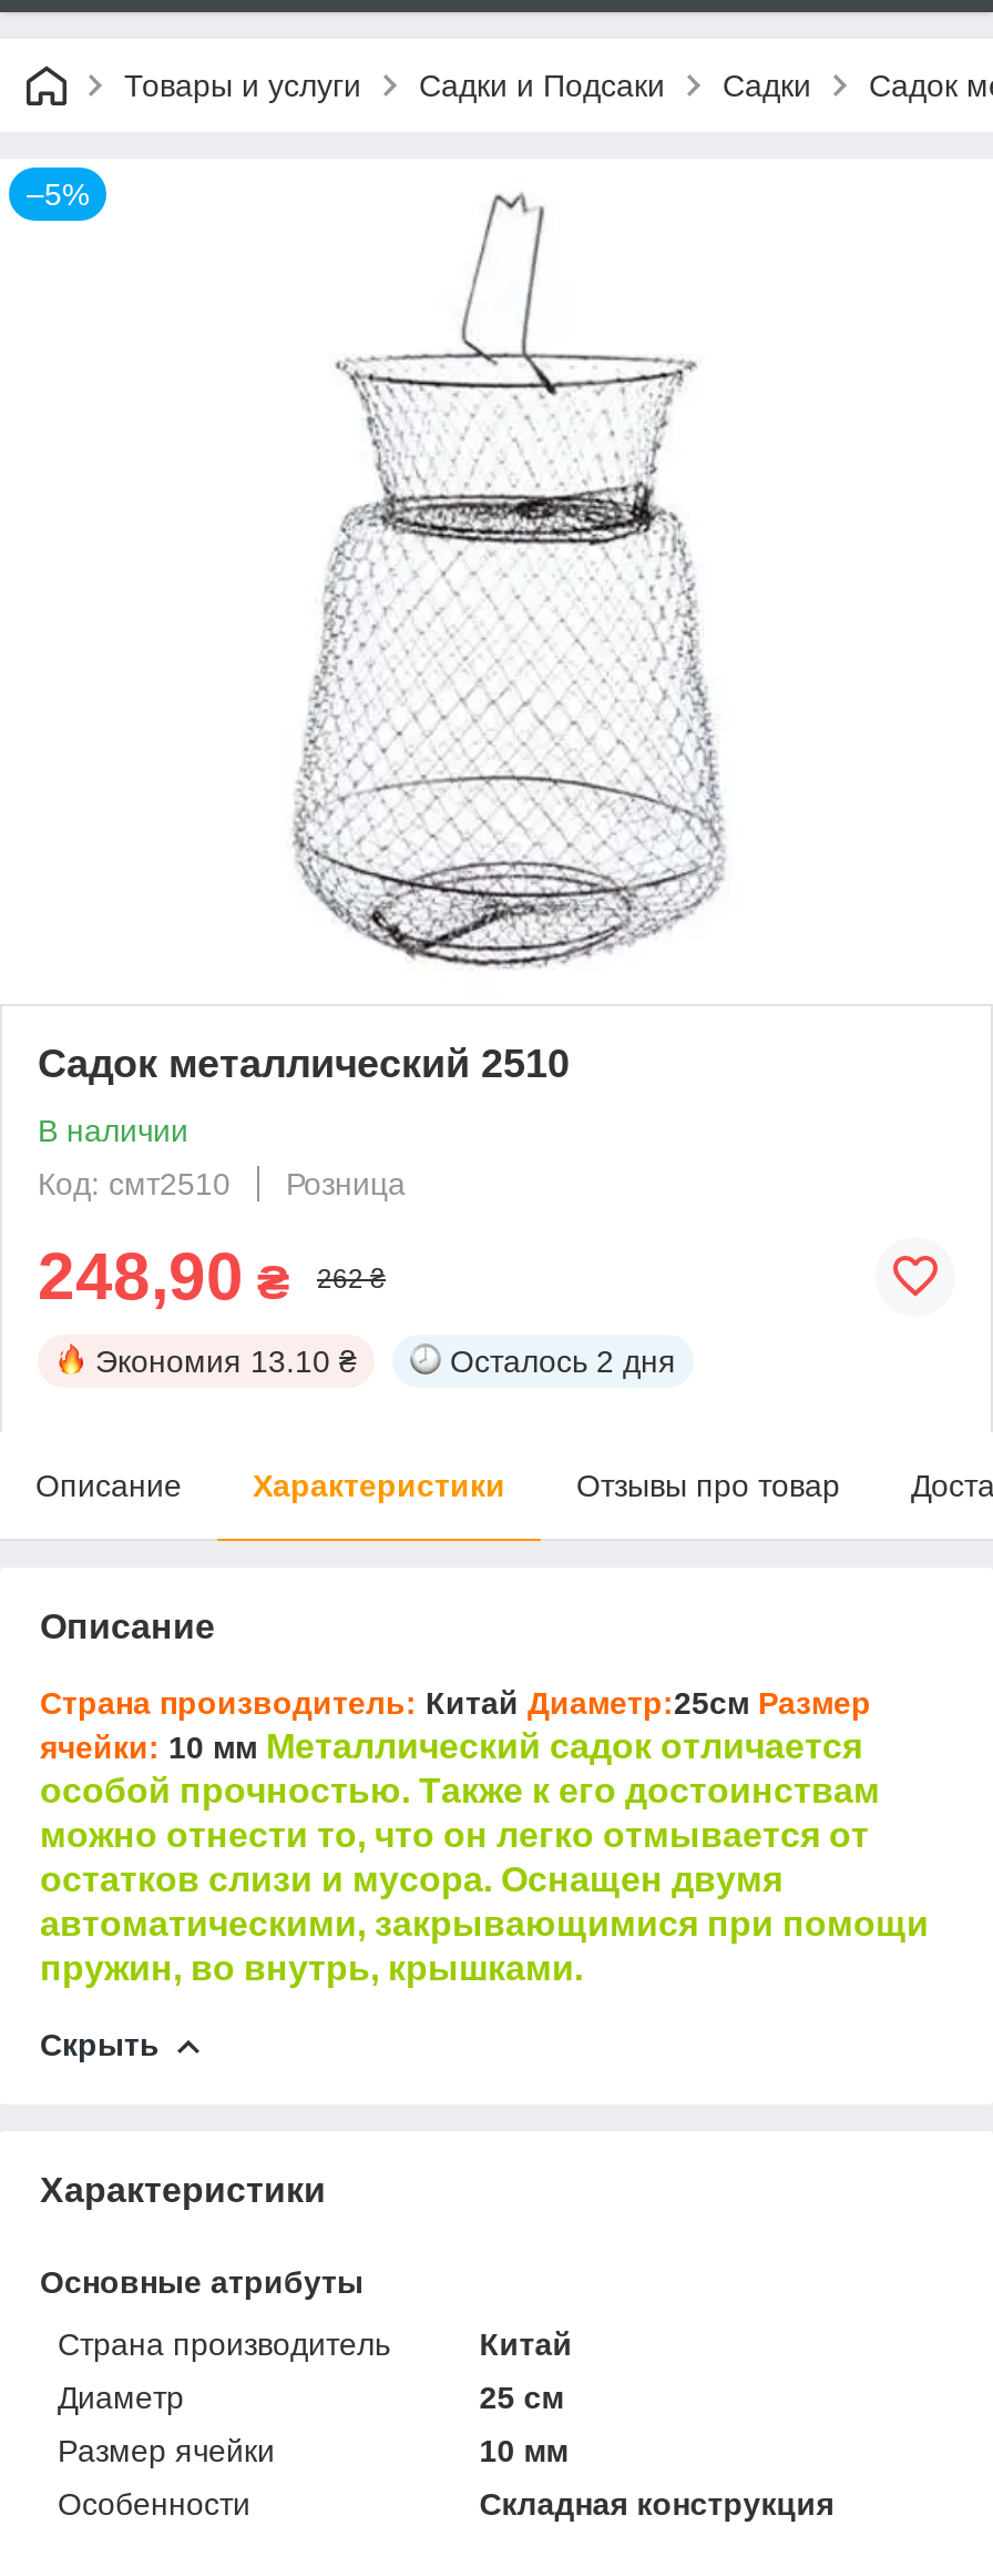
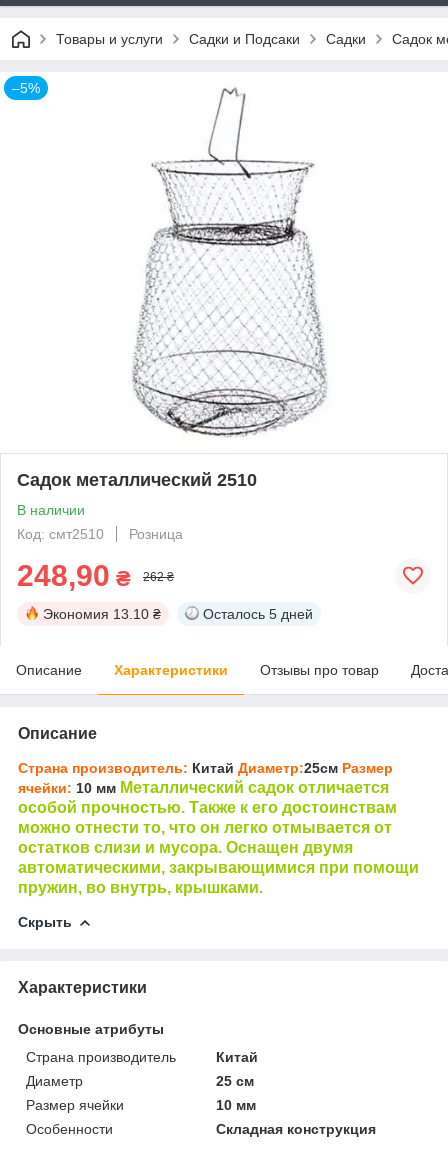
[450,1343,676,1379] Осталось 2 дня -> [203,606,313,622] Осталось 5 дней

